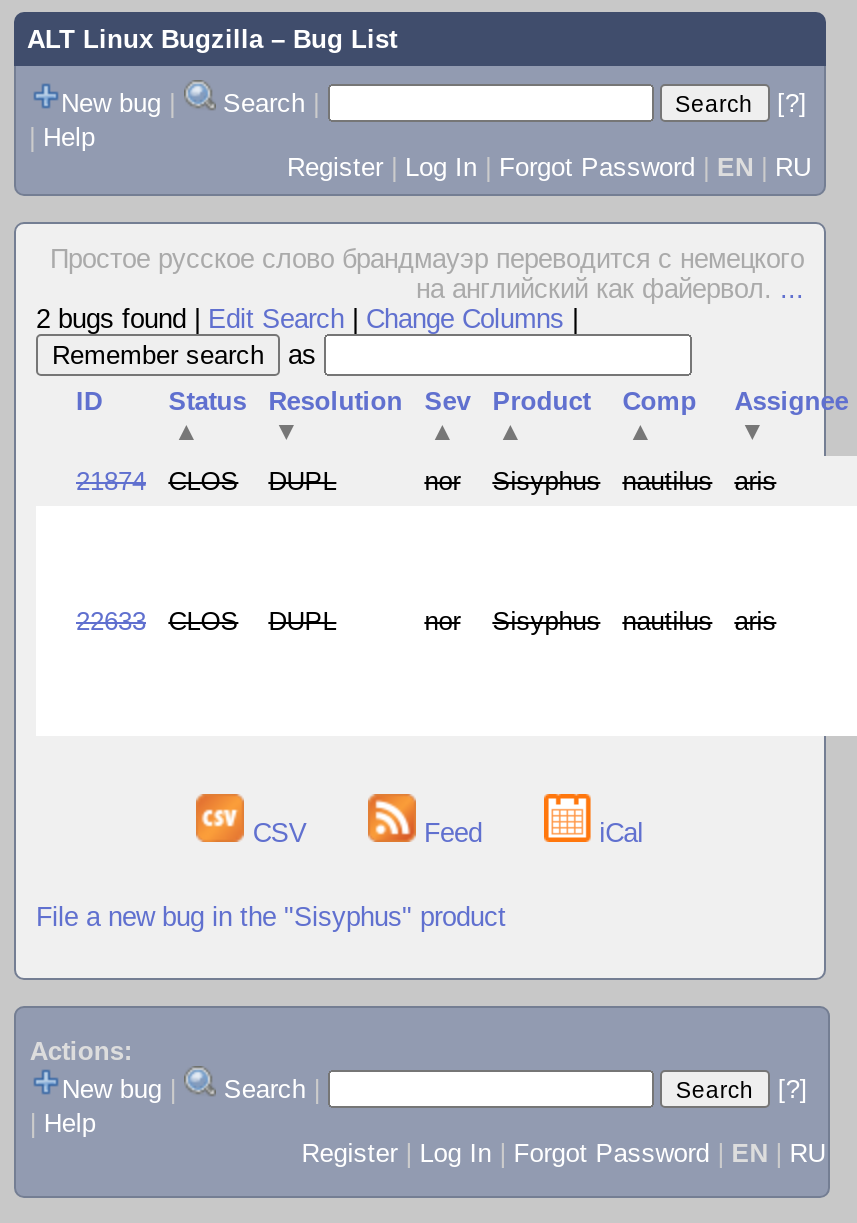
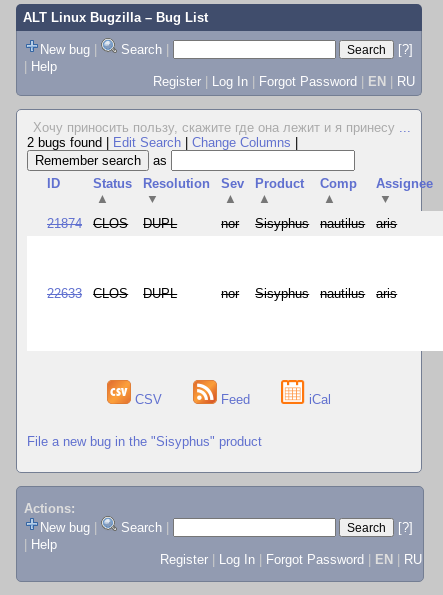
[50,244,804,304] Простое русское слово брандмауэр переводится с немецкого | на английский как файервол.... -> [33,120,411,135] Хочу приносить пользу, скажите где она лежит и я принесу...

